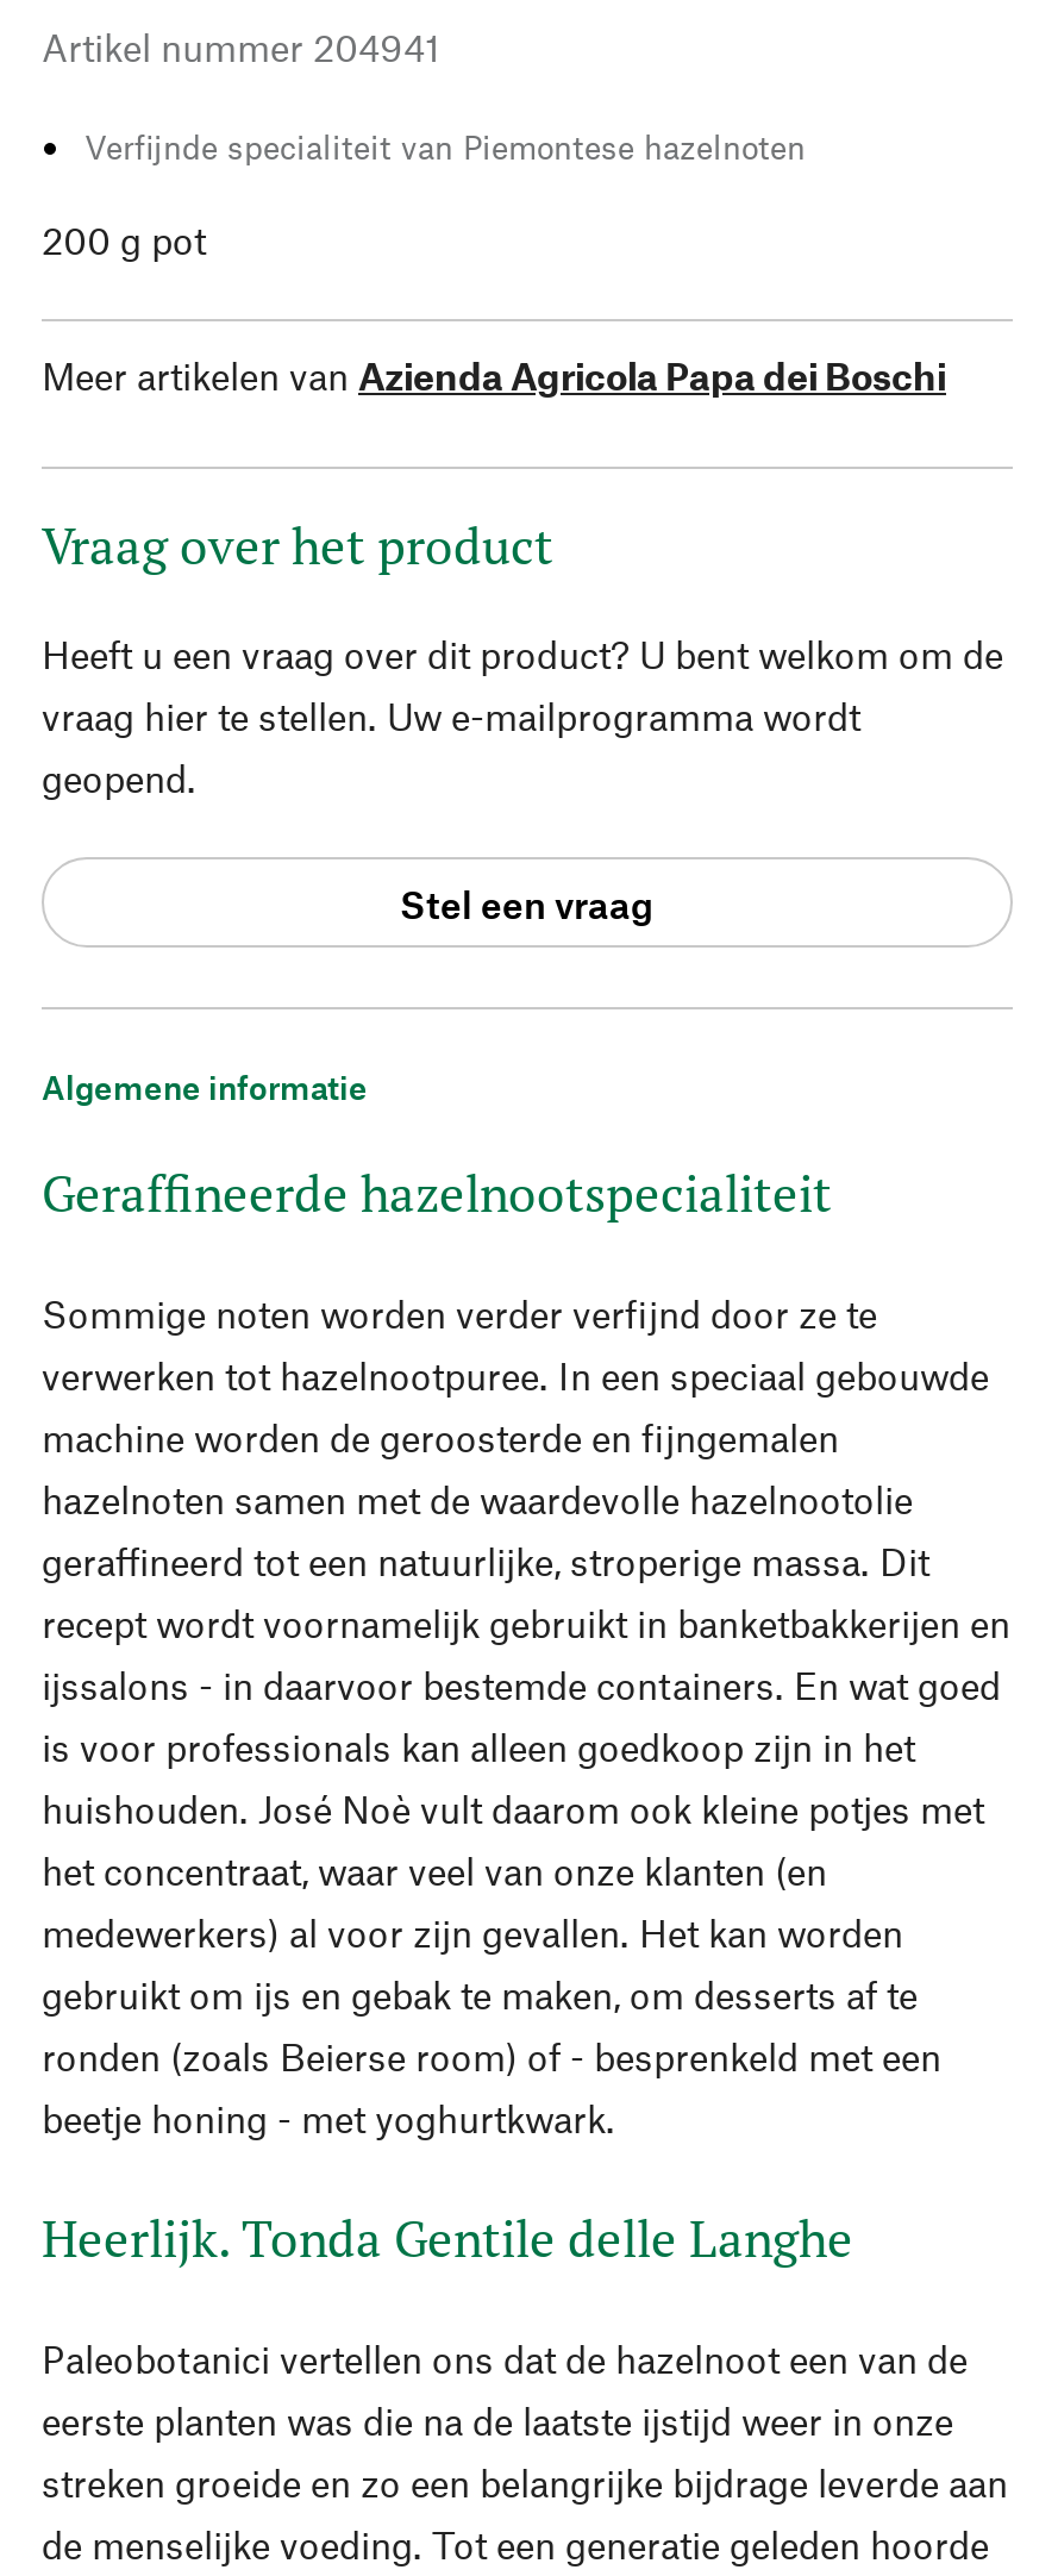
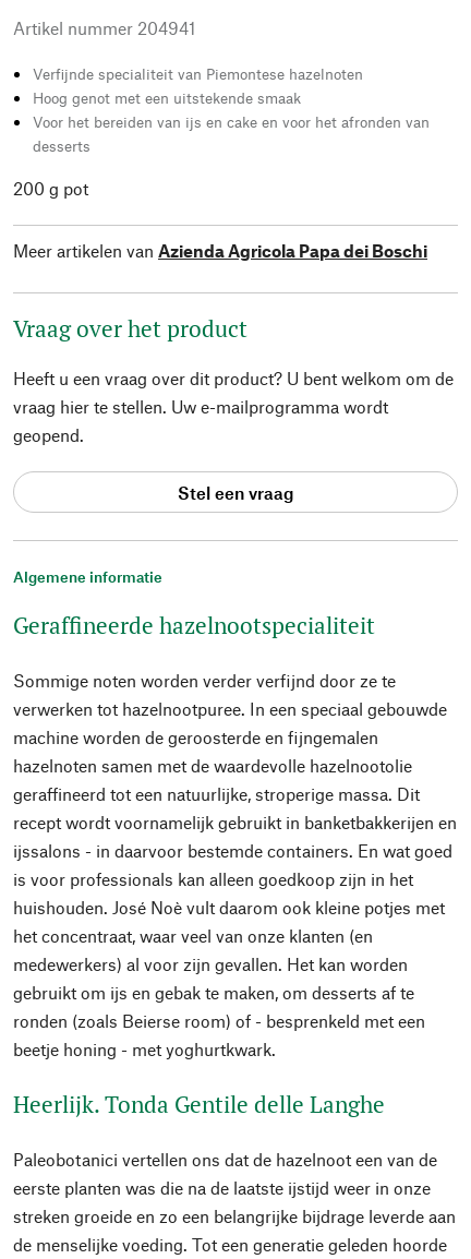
none -> [33,88,430,155] Hoog genot met een uitstekende smaak | Voor het bereiden van ijs en cake en voor het afronden van | desserts

